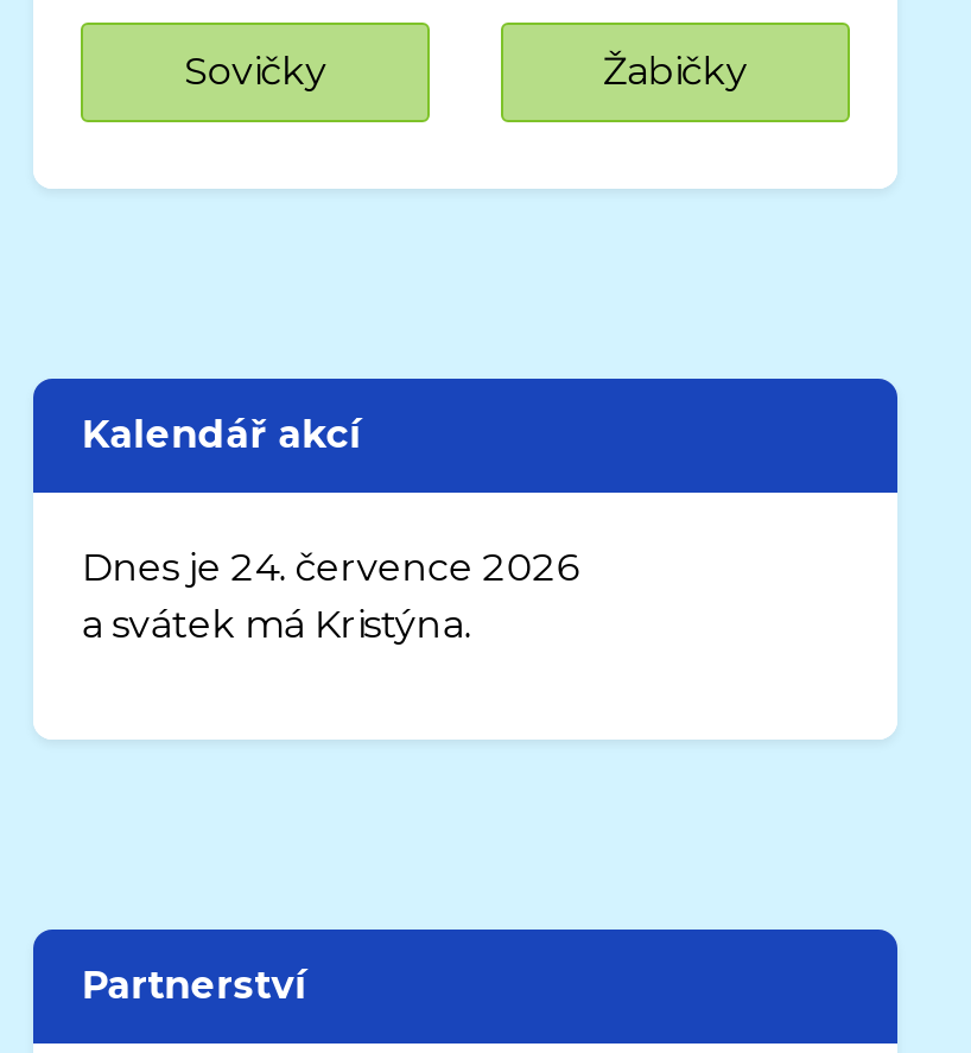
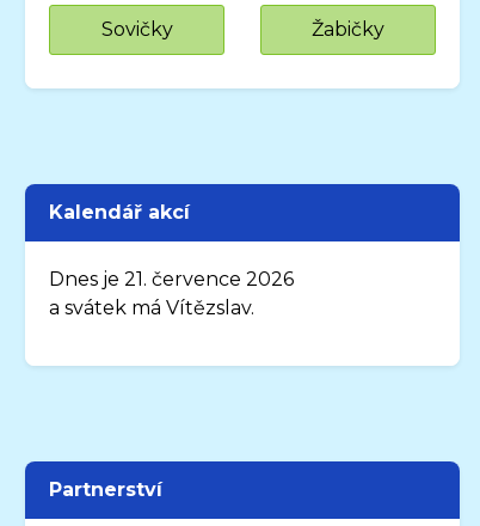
[81,545,577,590] Dnes je 24. července 2026 -> [49,268,294,290] Dnes je 21. července 2026
[81,602,471,647] a svátek má Kristýna. -> [49,296,255,319] a svátek má Vítězslav.

